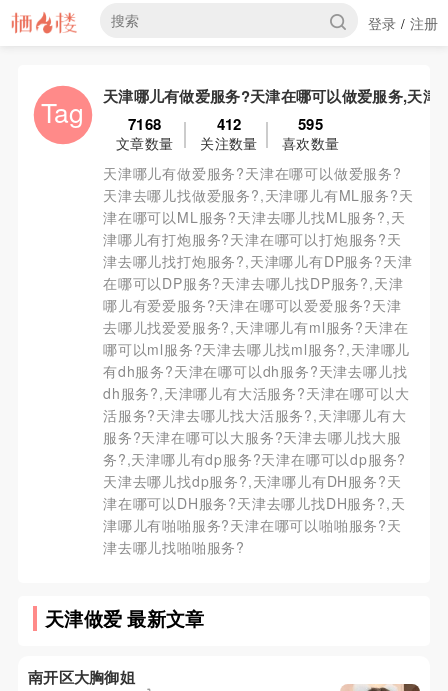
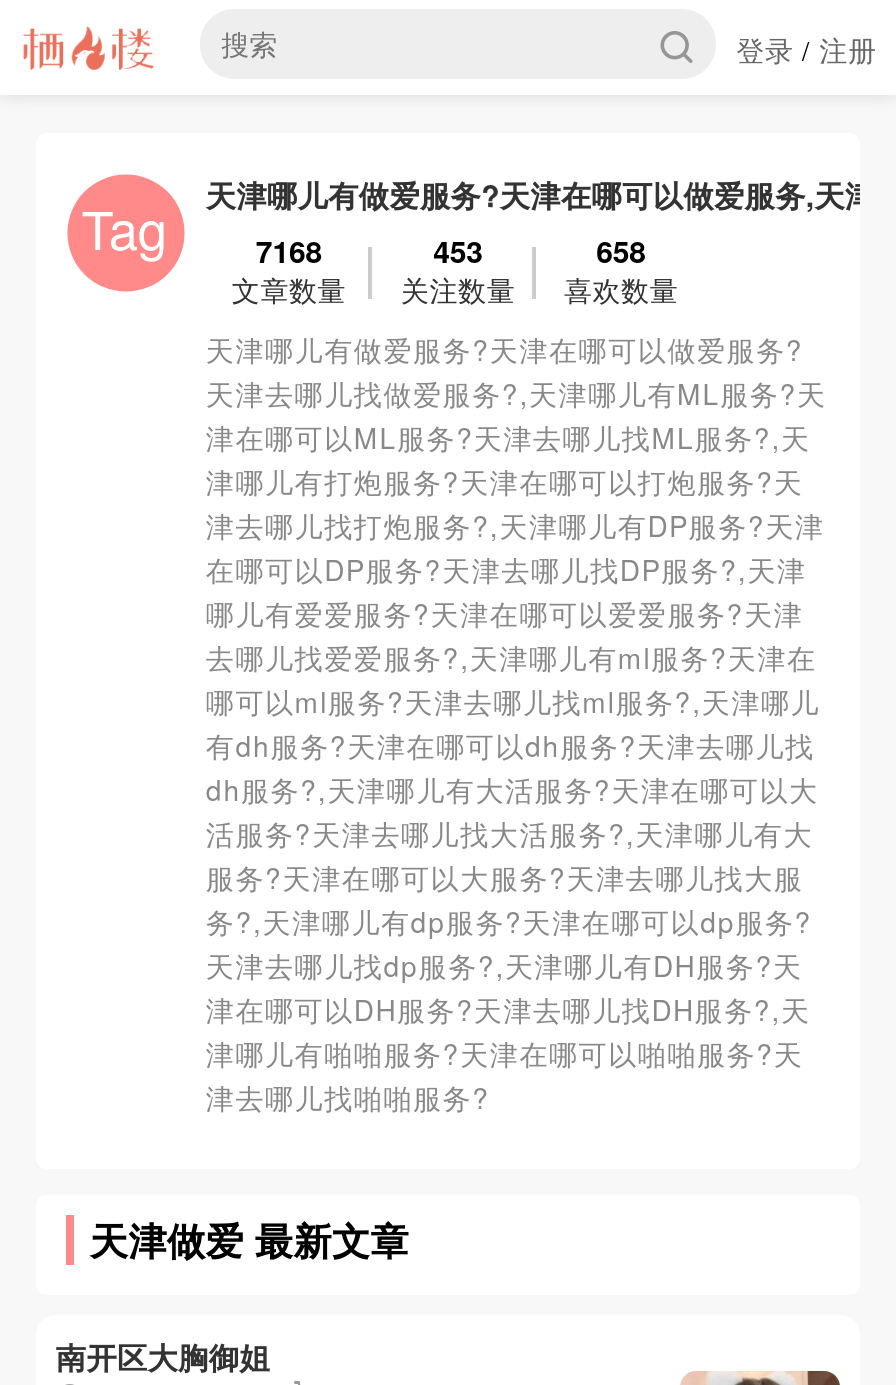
[217,113,241,135] 412 -> [433,229,483,273] 453
[298,113,323,135] 595 -> [596,229,646,273] 658

